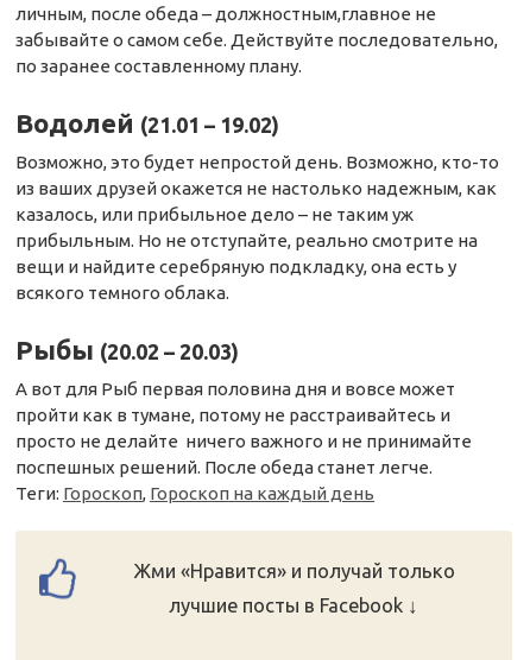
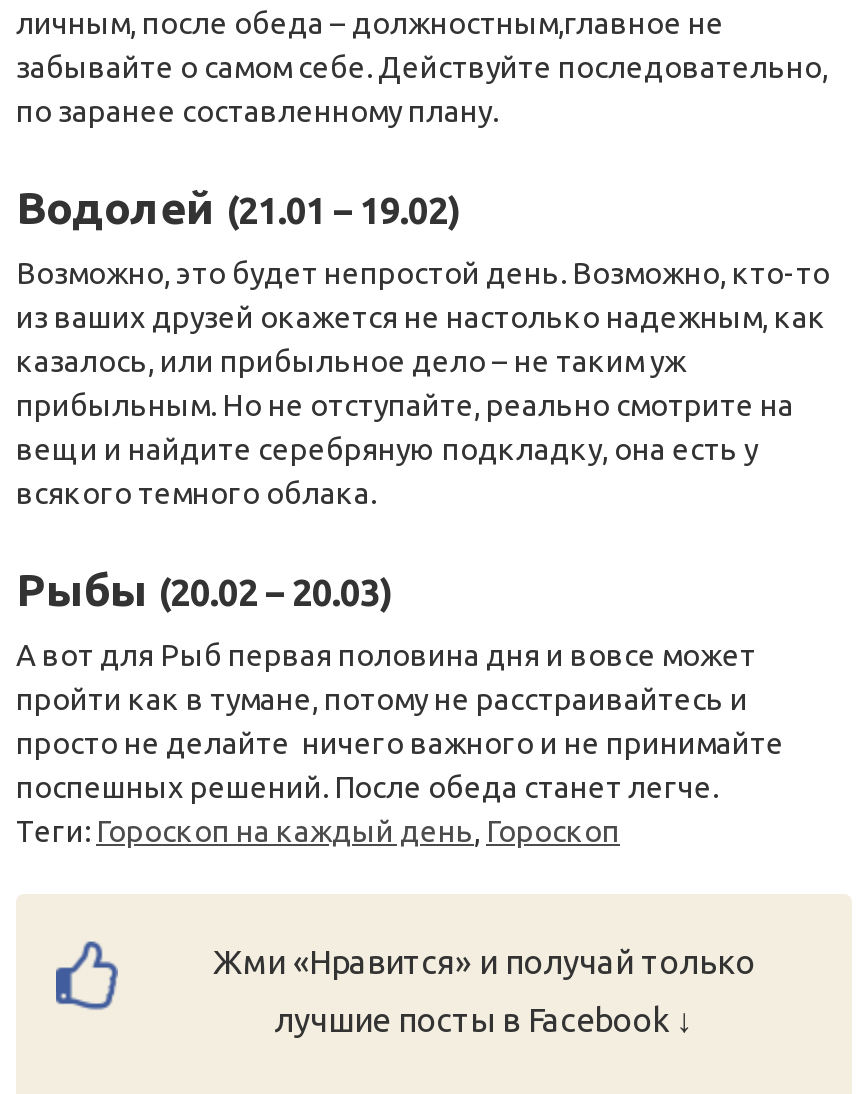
[15,483,374,504] Теги: Гороскоп, Гороскоп на каждый день -> [16,814,620,848] Теги: Гороскоп на каждый день, Гороскоп

